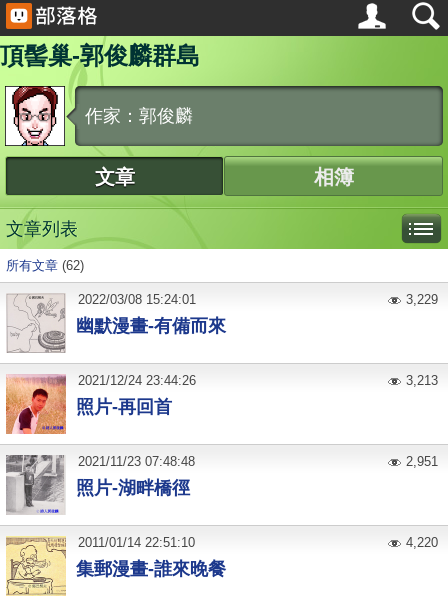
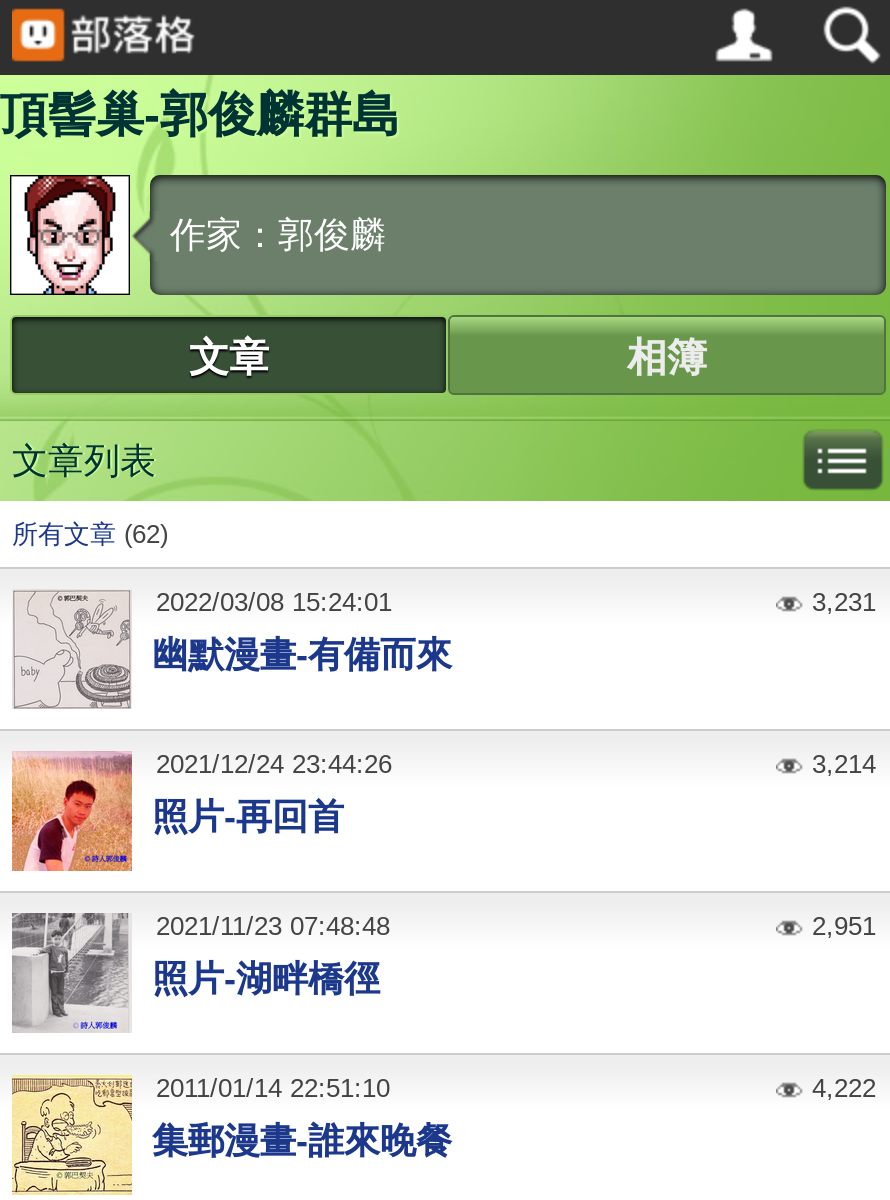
[406,292,438,307] 3,229 -> [812,587,876,617] 3,231
[406,373,438,388] 3,213 -> [812,749,876,779] 3,214
[406,535,438,550] 4,220 -> [812,1073,876,1103] 4,222

